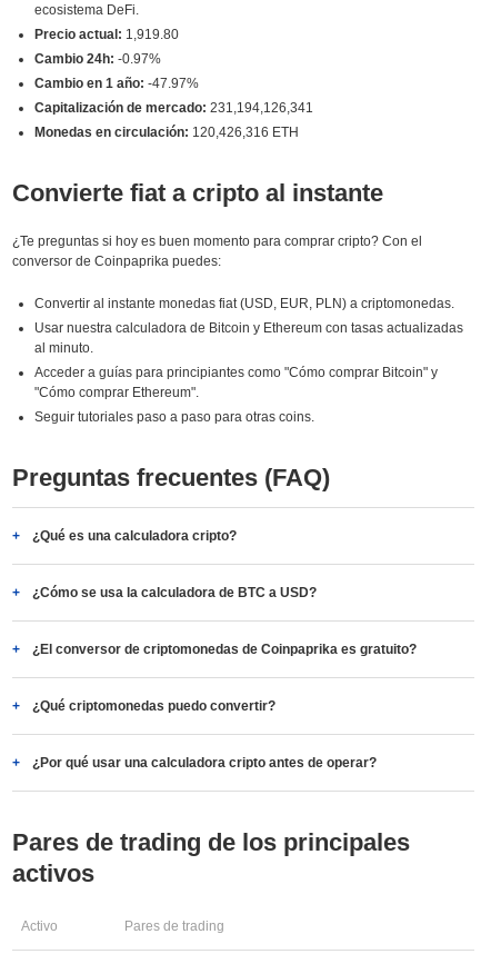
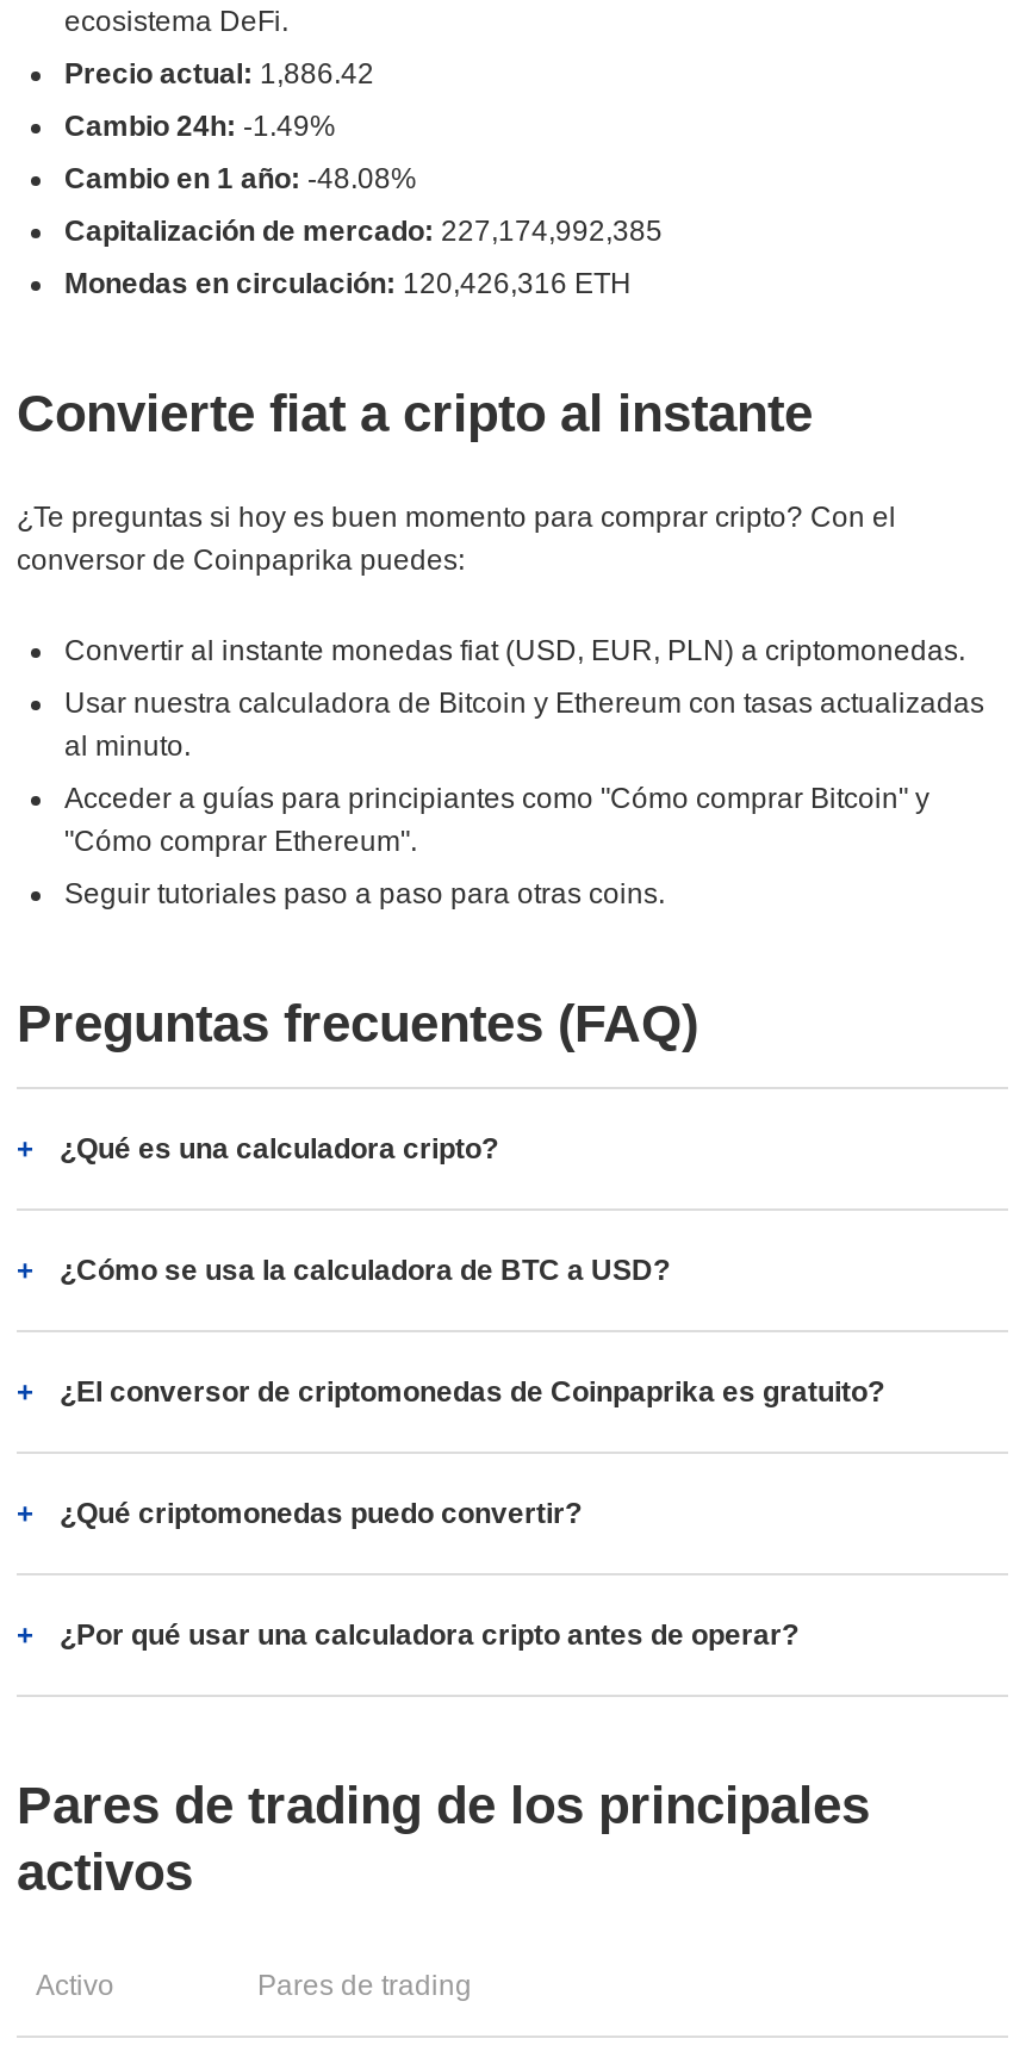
[34,27,179,42] Precio actual: 1,919.80 -> [64,57,374,91] Precio actual: 1,886.42
[34,51,161,67] Cambio 24h: -0.97% -> [64,110,336,143] Cambio 24h: -1.49%
[34,76,199,91] Cambio en 1 año: -47.97% -> [64,162,417,195] Cambio en 1 año: -48.08%
[34,100,313,116] Capitalización de mercado: 231,194,126,341 -> [64,215,663,248] Capitalización de mercado: 227,174,992,385

